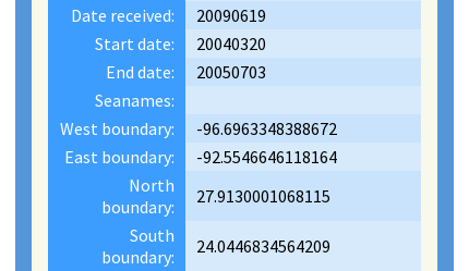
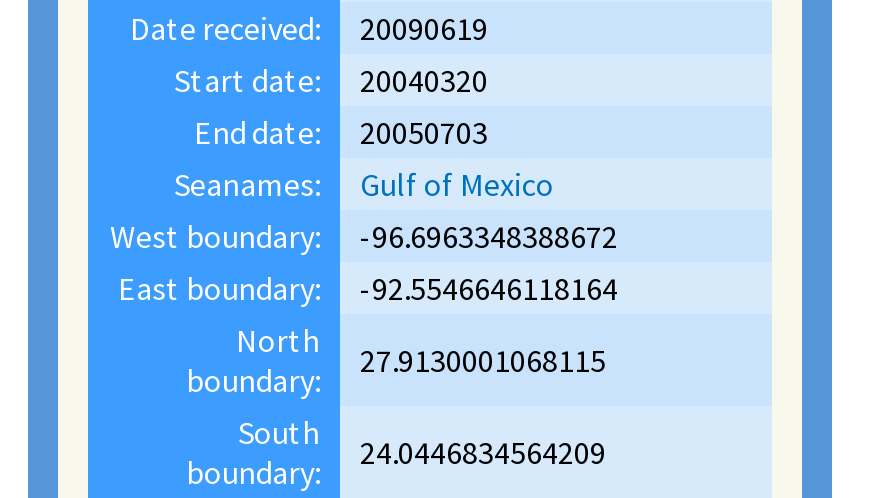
none -> [360,165,554,205] Gulf of Mexico

